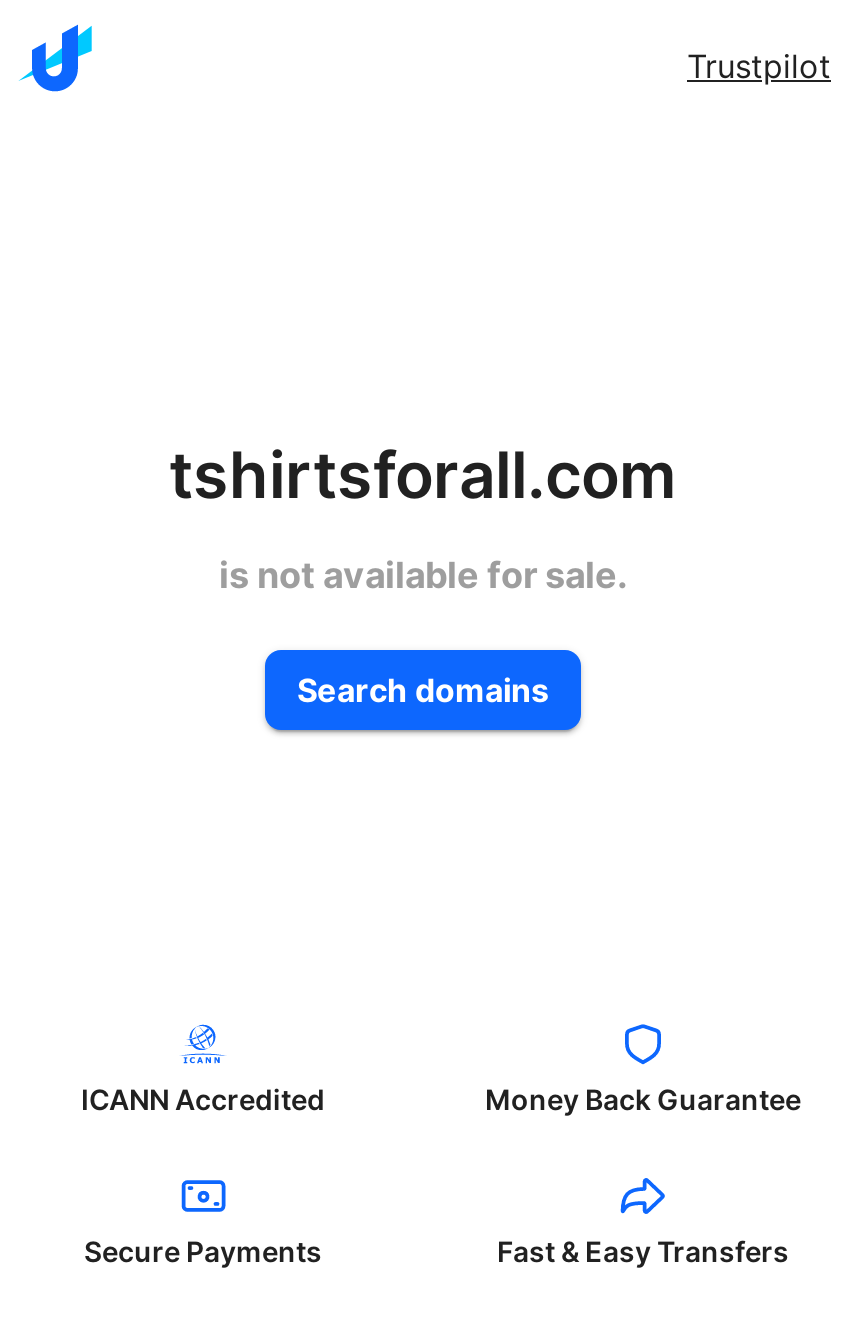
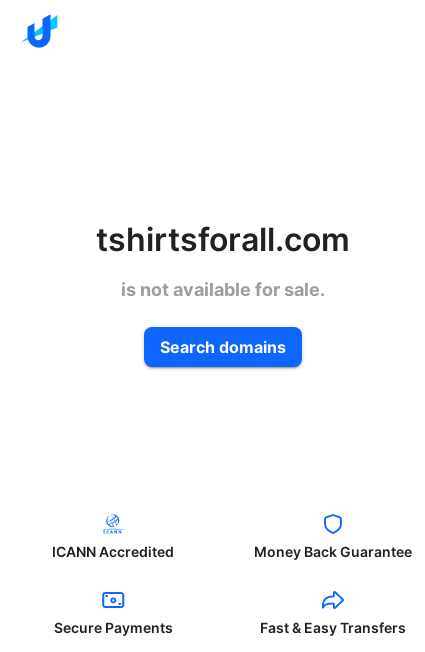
[687,46,831,86] Trustpilot -> none

